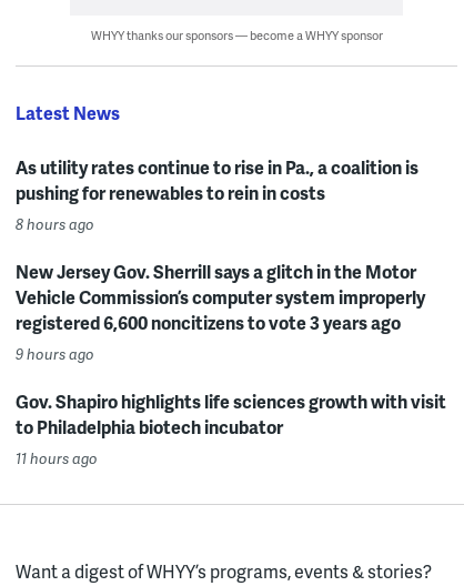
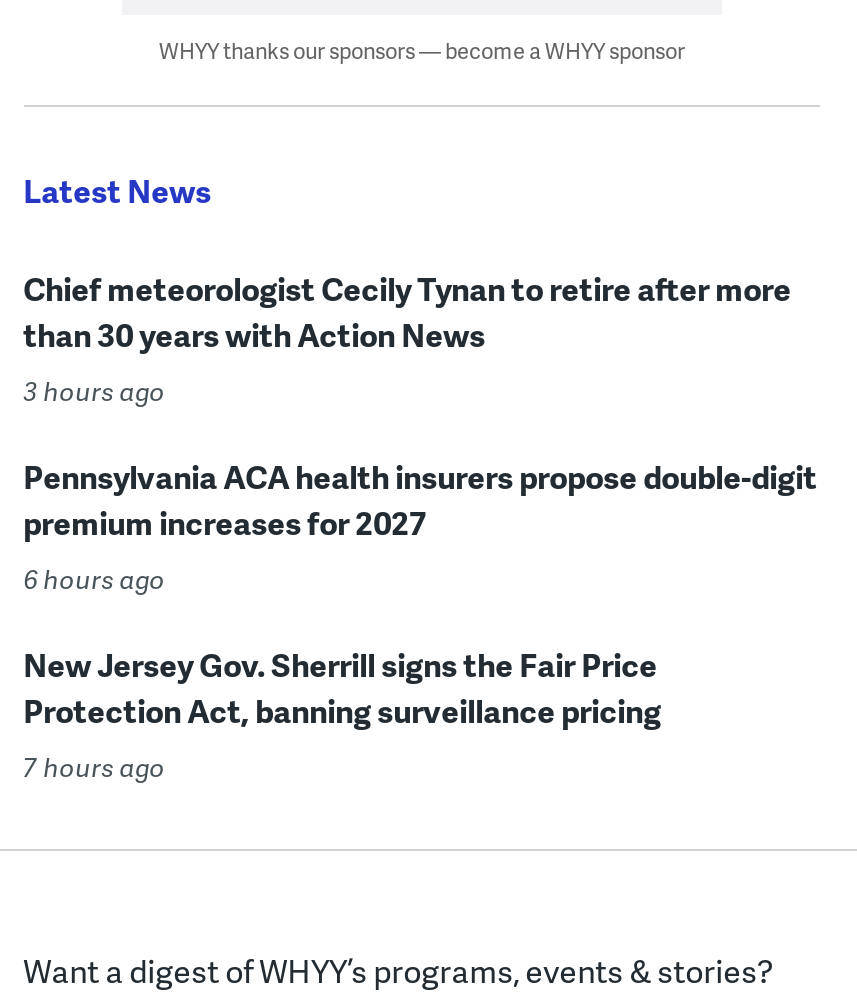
[15,154,418,234] As utility rates continue to rise in Pa., a coalition is | pushing for renewables to rein in costs | 8 hours ago -> [23,264,791,408] Chief meteorologist Cecily Tynan to retire after more | than 30 years with Action News | 3 hours ago
[15,258,425,364] New Jersey Gov. Sherrill says a glitch in the Motor | Vehicle Commission’s computer system improperly | registered 6,600 noncitizens to vote 3 years ago | 9 hours ago -> [23,452,817,596] Pennsylvania ACA health insurers propose double-digit | premium increases for 2027 | 6 hours ago
[15,388,446,468] Gov. Shapiro highlights life sciences growth with visit | to Philadelphia biotech incubator | 11 hours ago -> [23,640,661,784] New Jersey Gov. Sherrill signs the Fair Price | Protection Act, banning surveillance pricing | 7 hours ago

